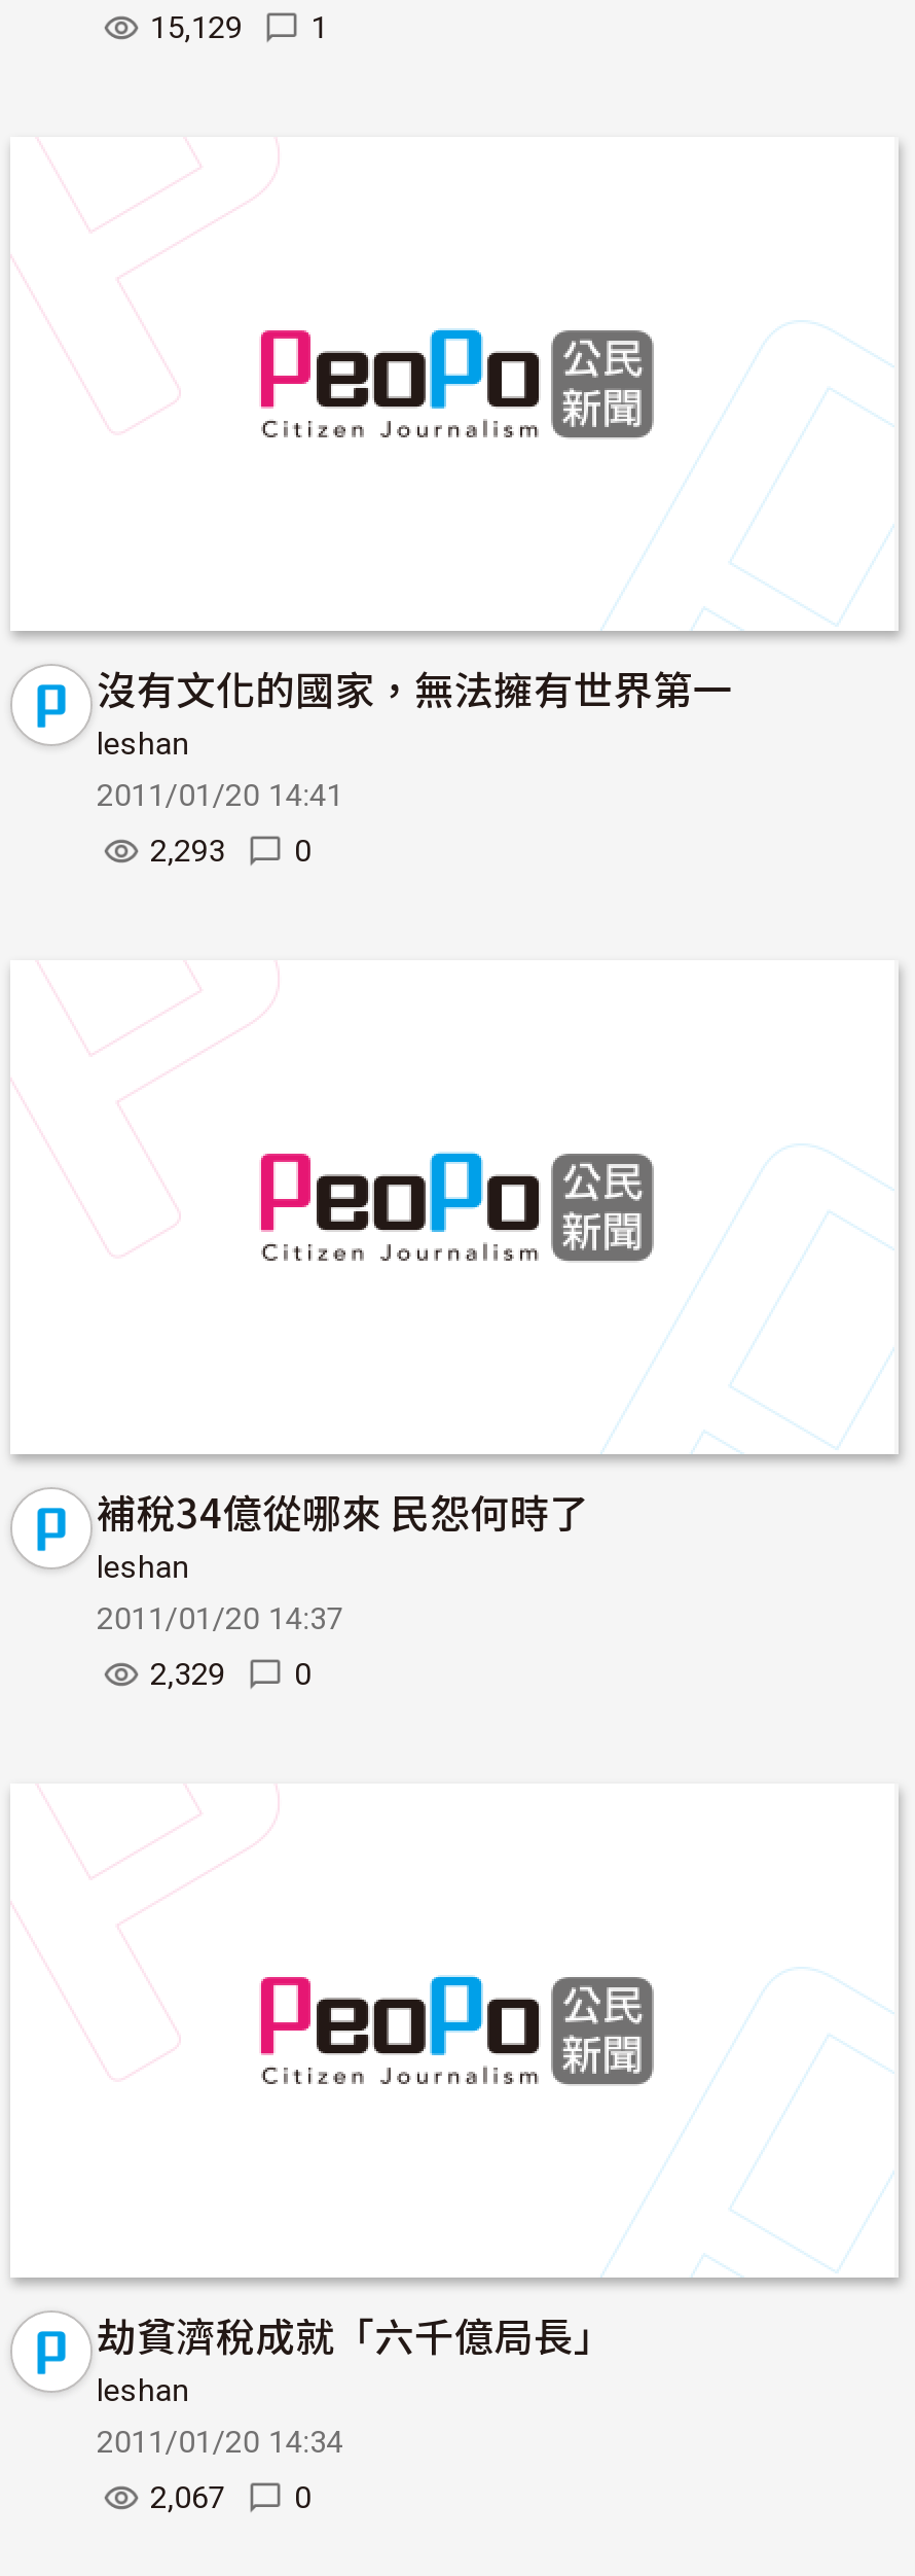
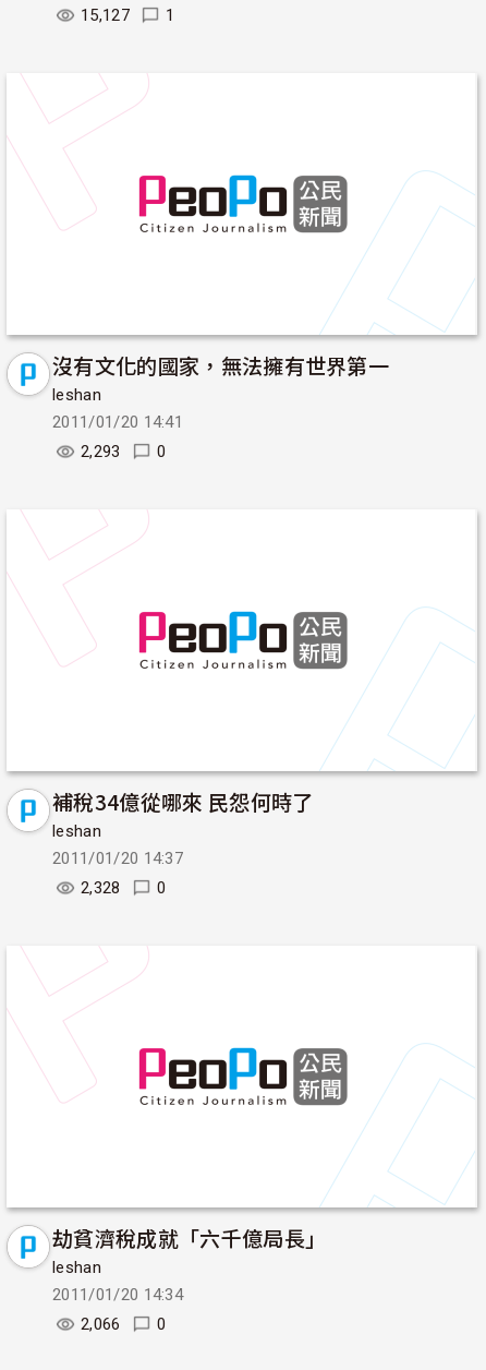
[150,9,328,46] 15,129 1 -> [81,5,175,25] 15,127 1
[150,1656,311,1693] 2,329 0 -> [81,878,166,898] 2,328 0
[150,2479,311,2516] 2,067 0 -> [81,1314,166,1334] 2,066 0

